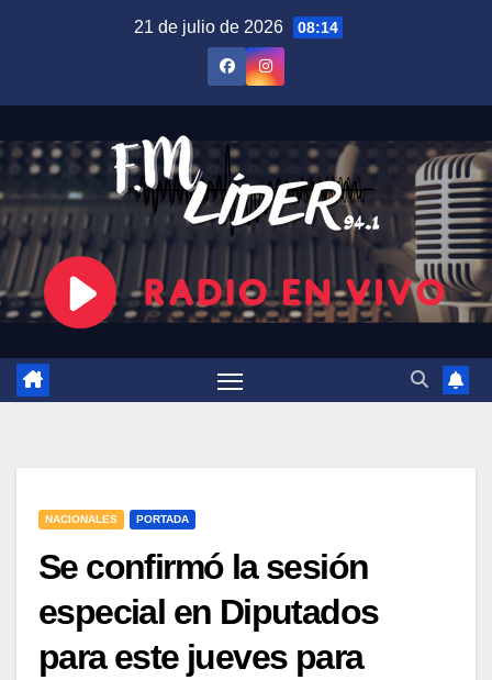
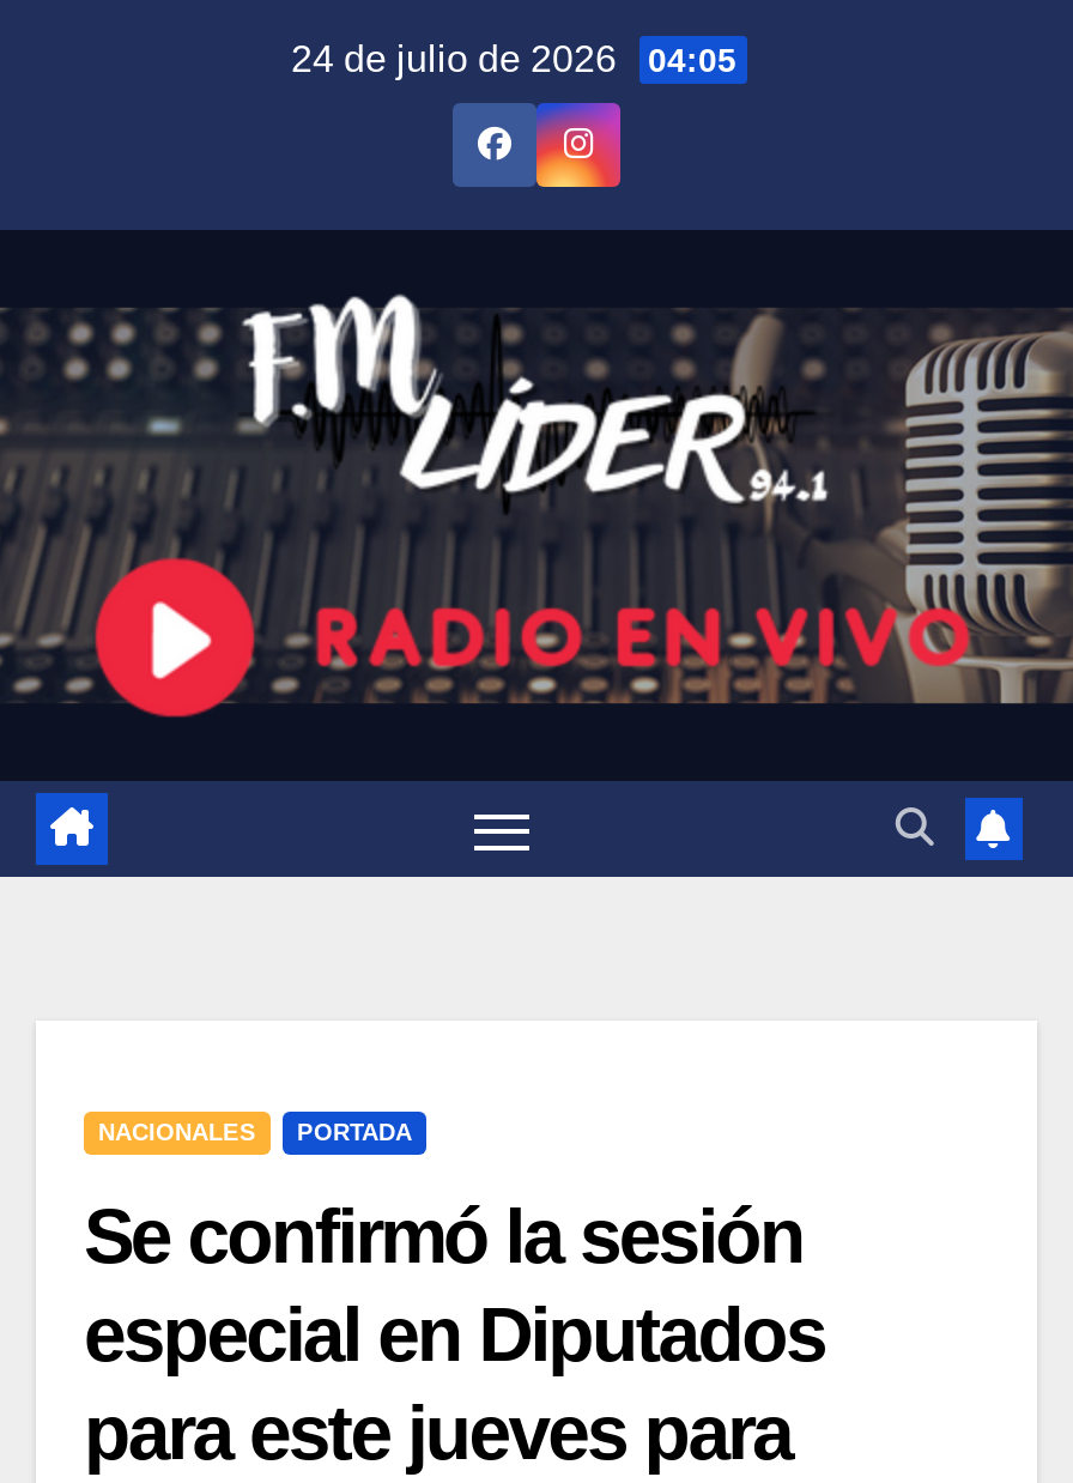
[133,18,338,36] 21 de julio de 2026 08:14 -> [291,38,736,79] 24 de julio de 2026 04:05

